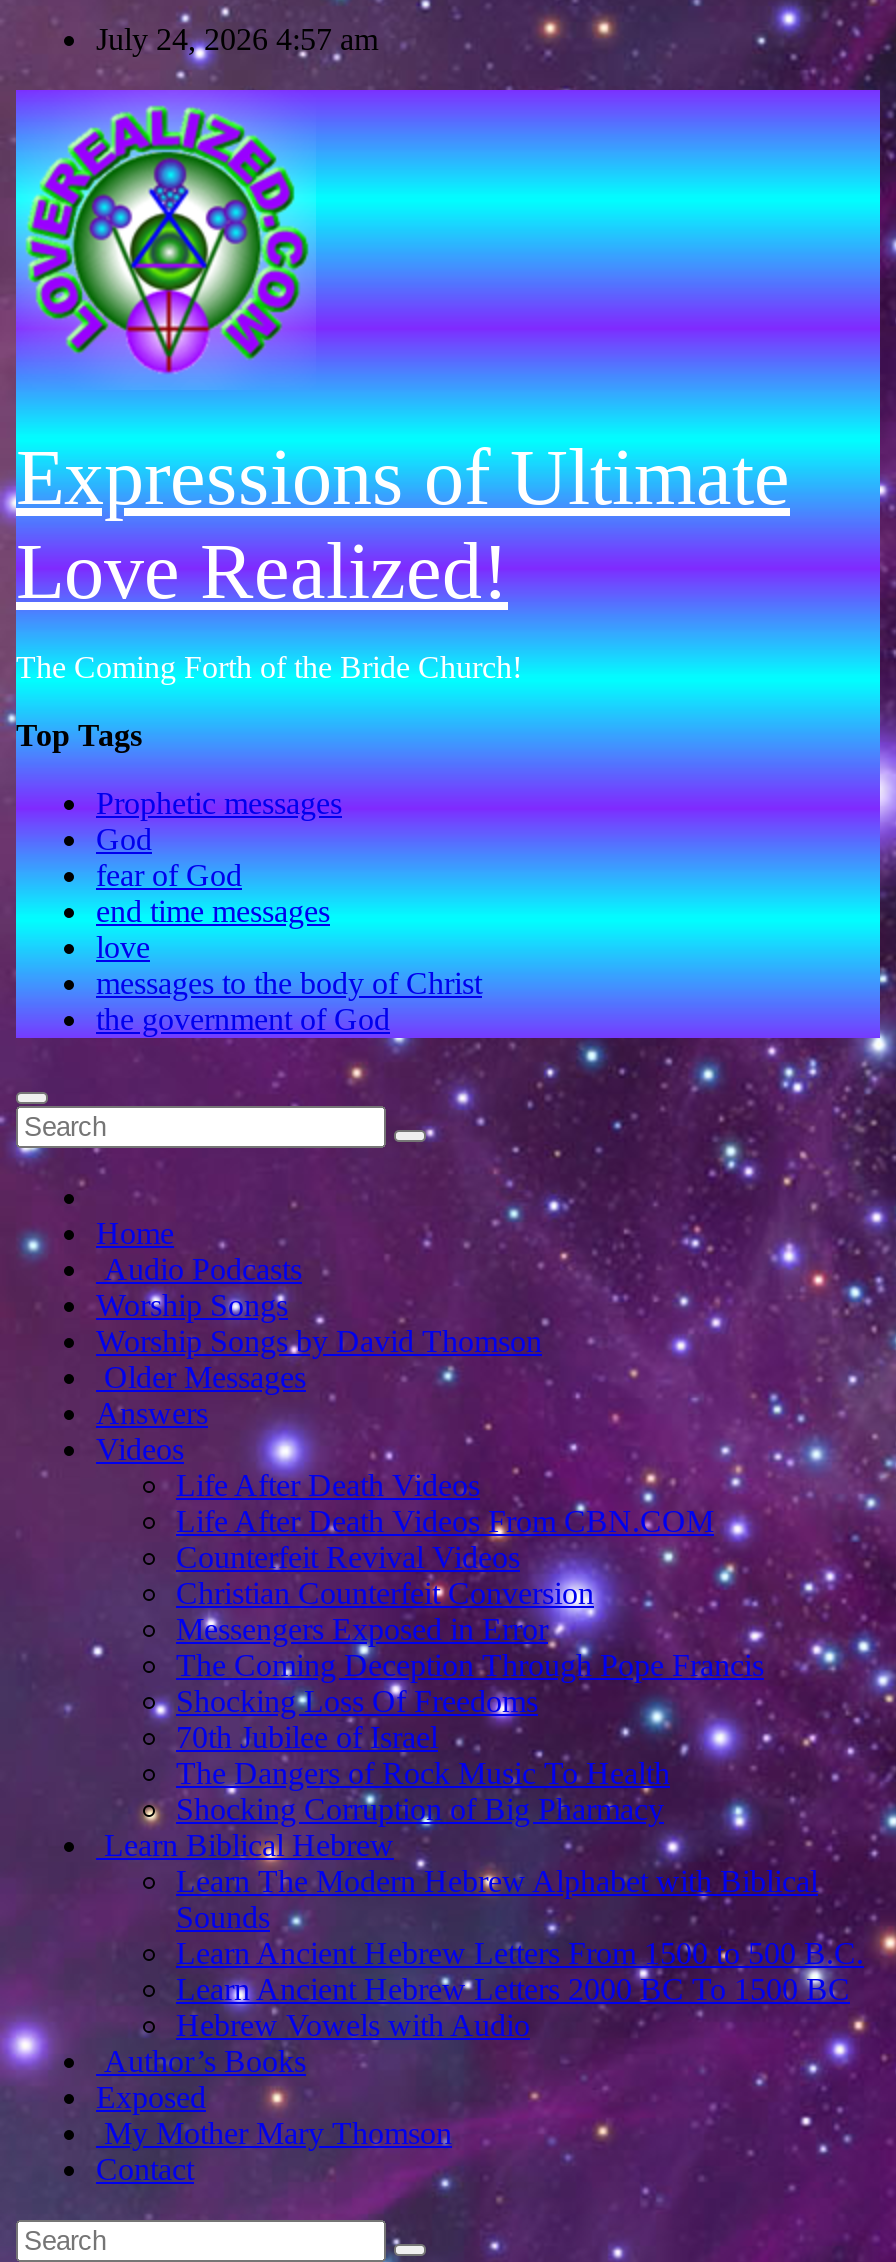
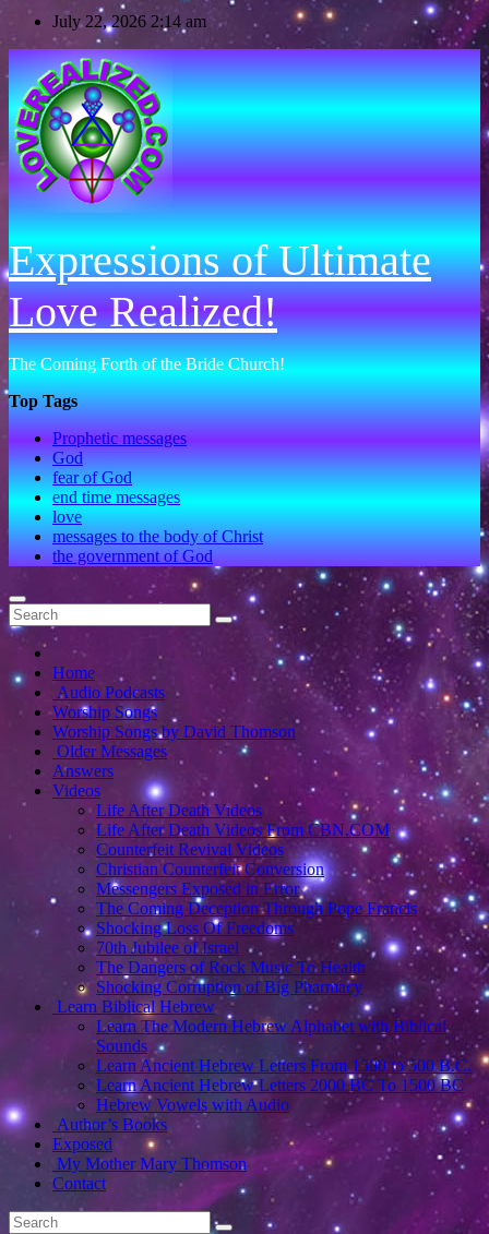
[96,22,378,56] July 24, 2026 4:57 am -> [52,12,206,31] July 22, 2026 2:14 am

